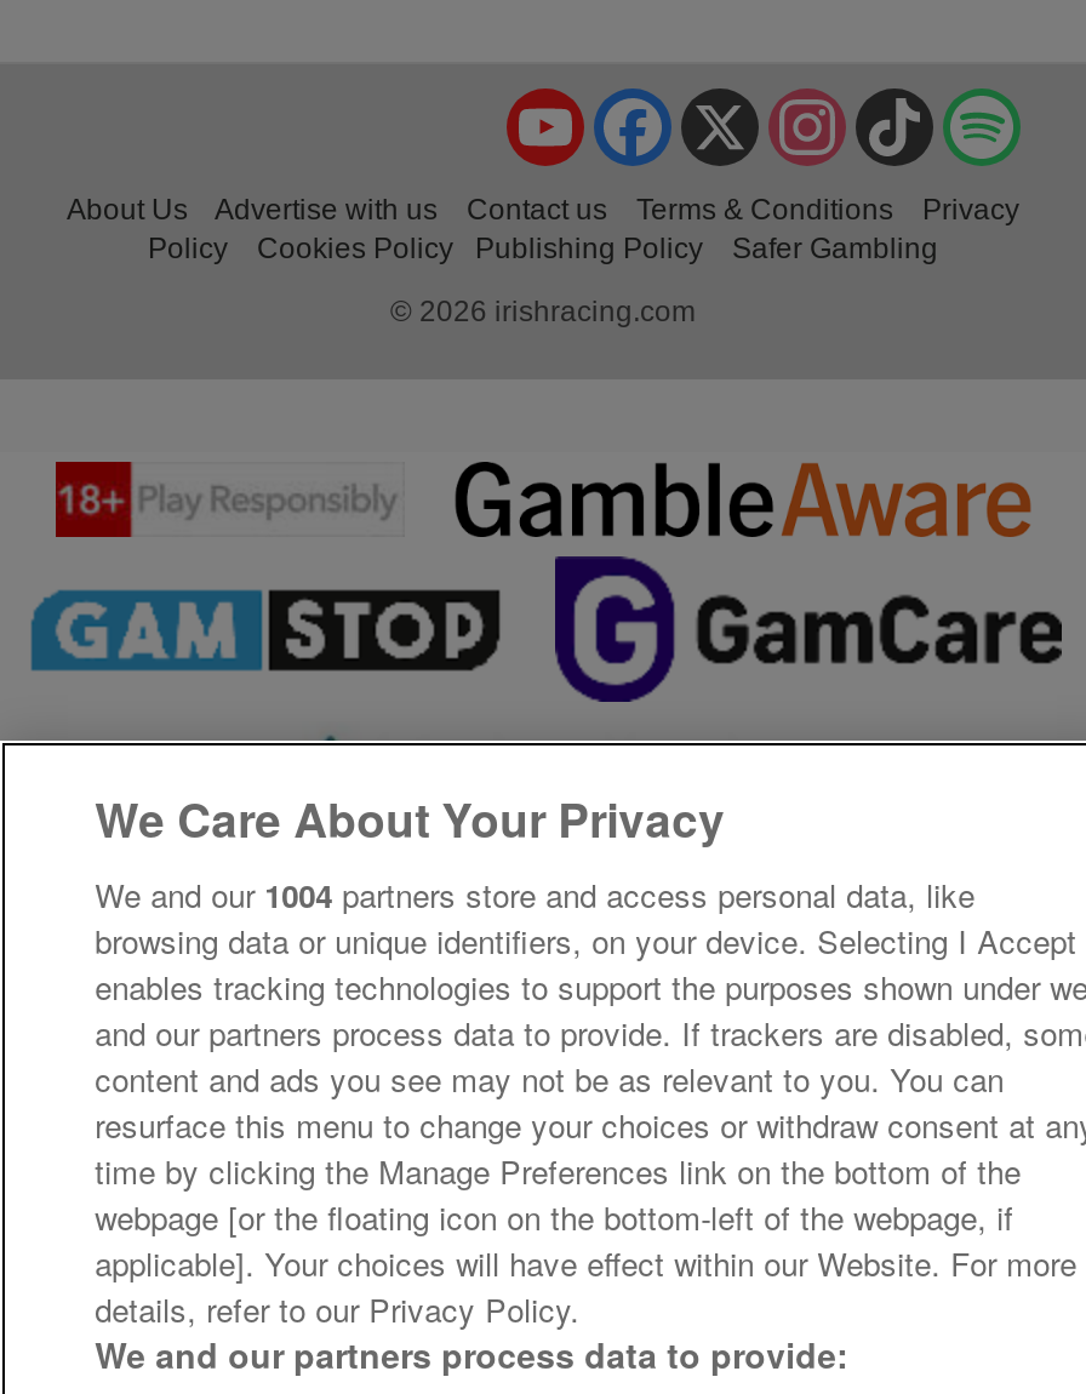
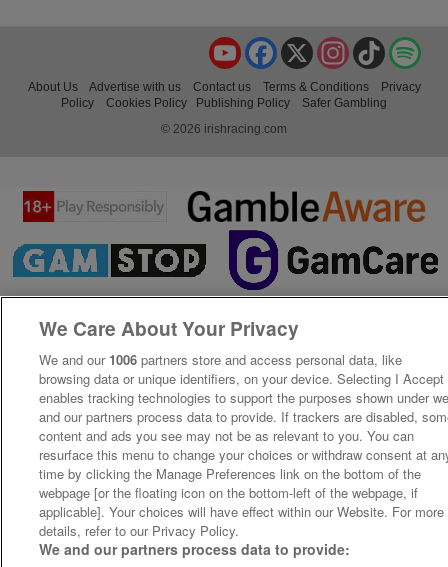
[95,872,975,918] We and our 1004 partners store and access personal data, like -> [39,350,402,369] We and our 1006 partners store and access personal data, like

